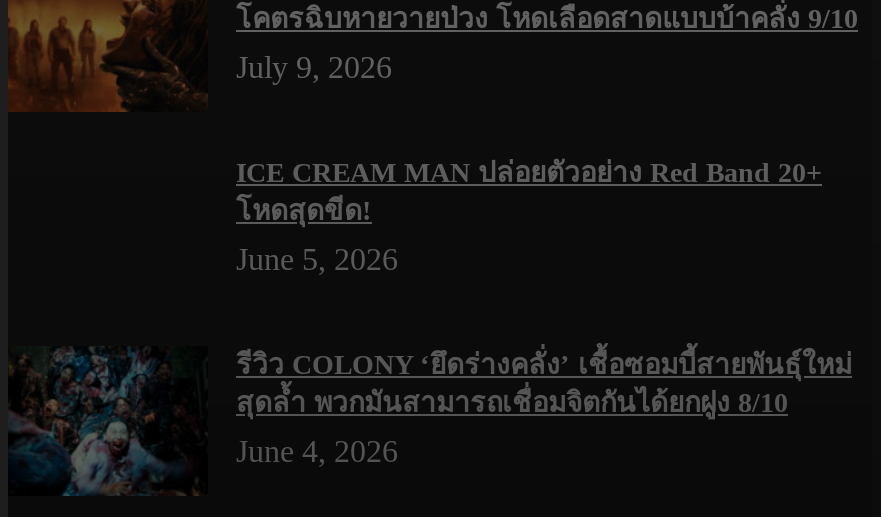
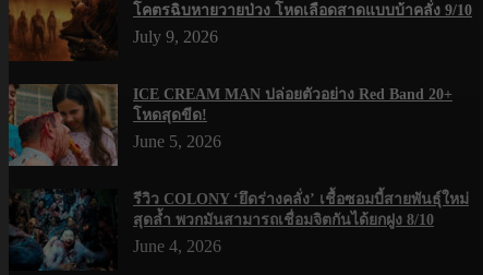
none -> [8,83,119,167] [image]

